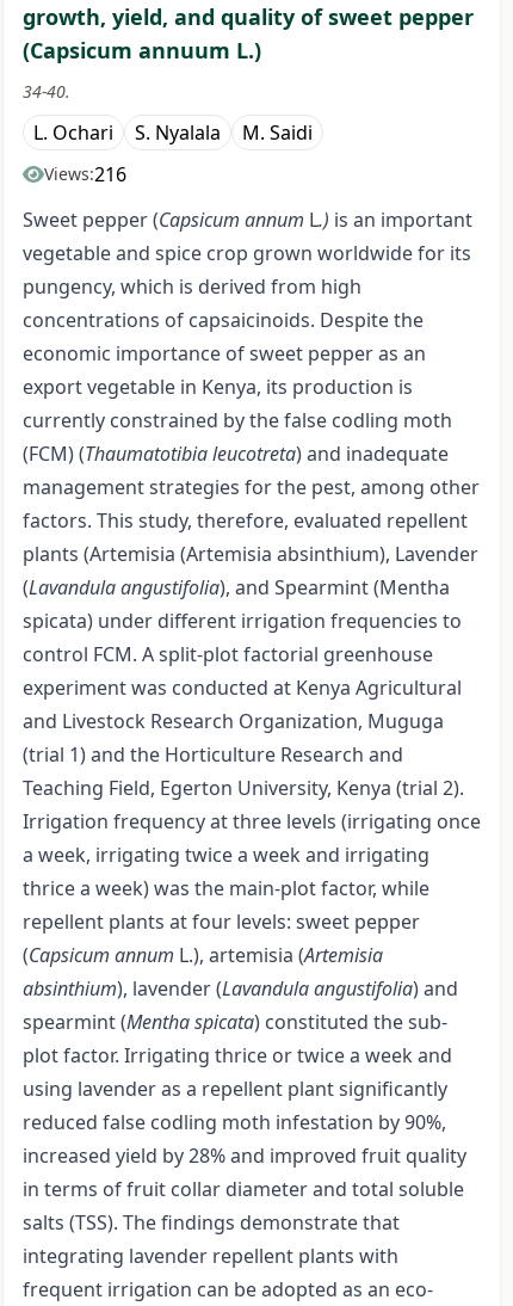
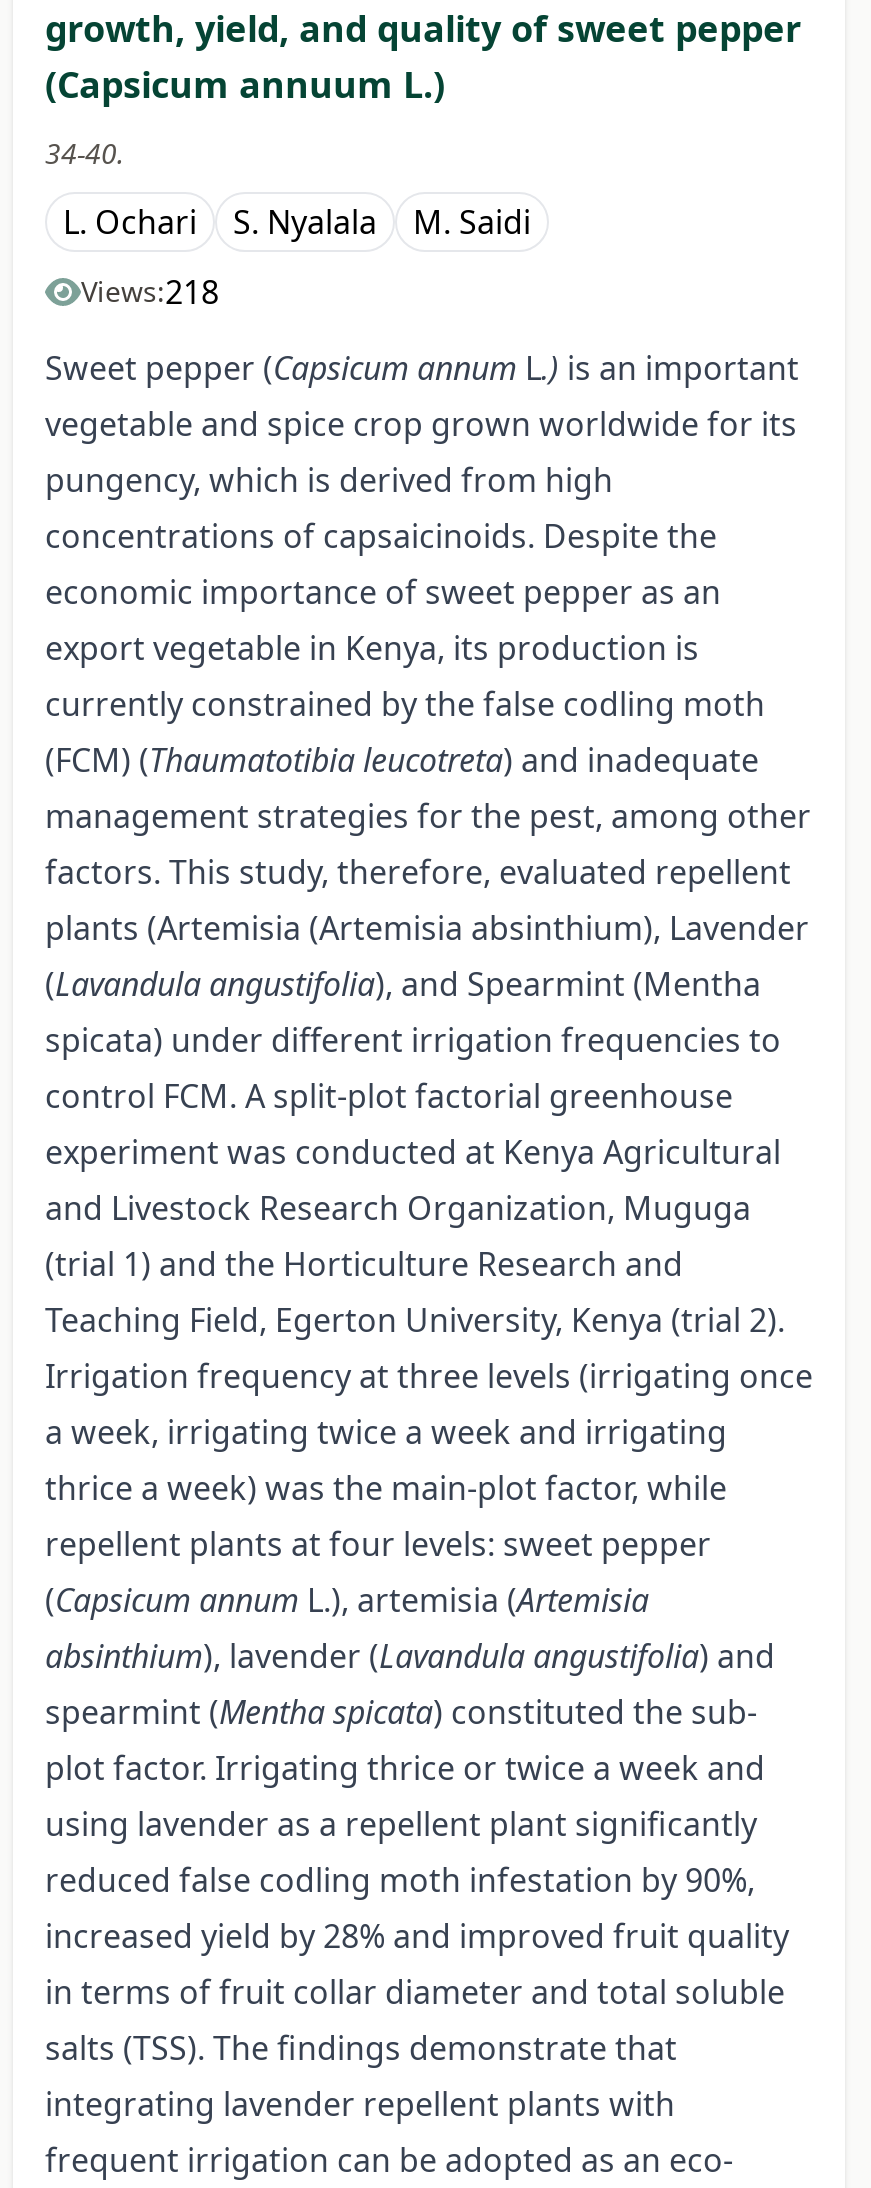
[44,161,126,188] Views:216 -> [81,270,219,314] Views:218

